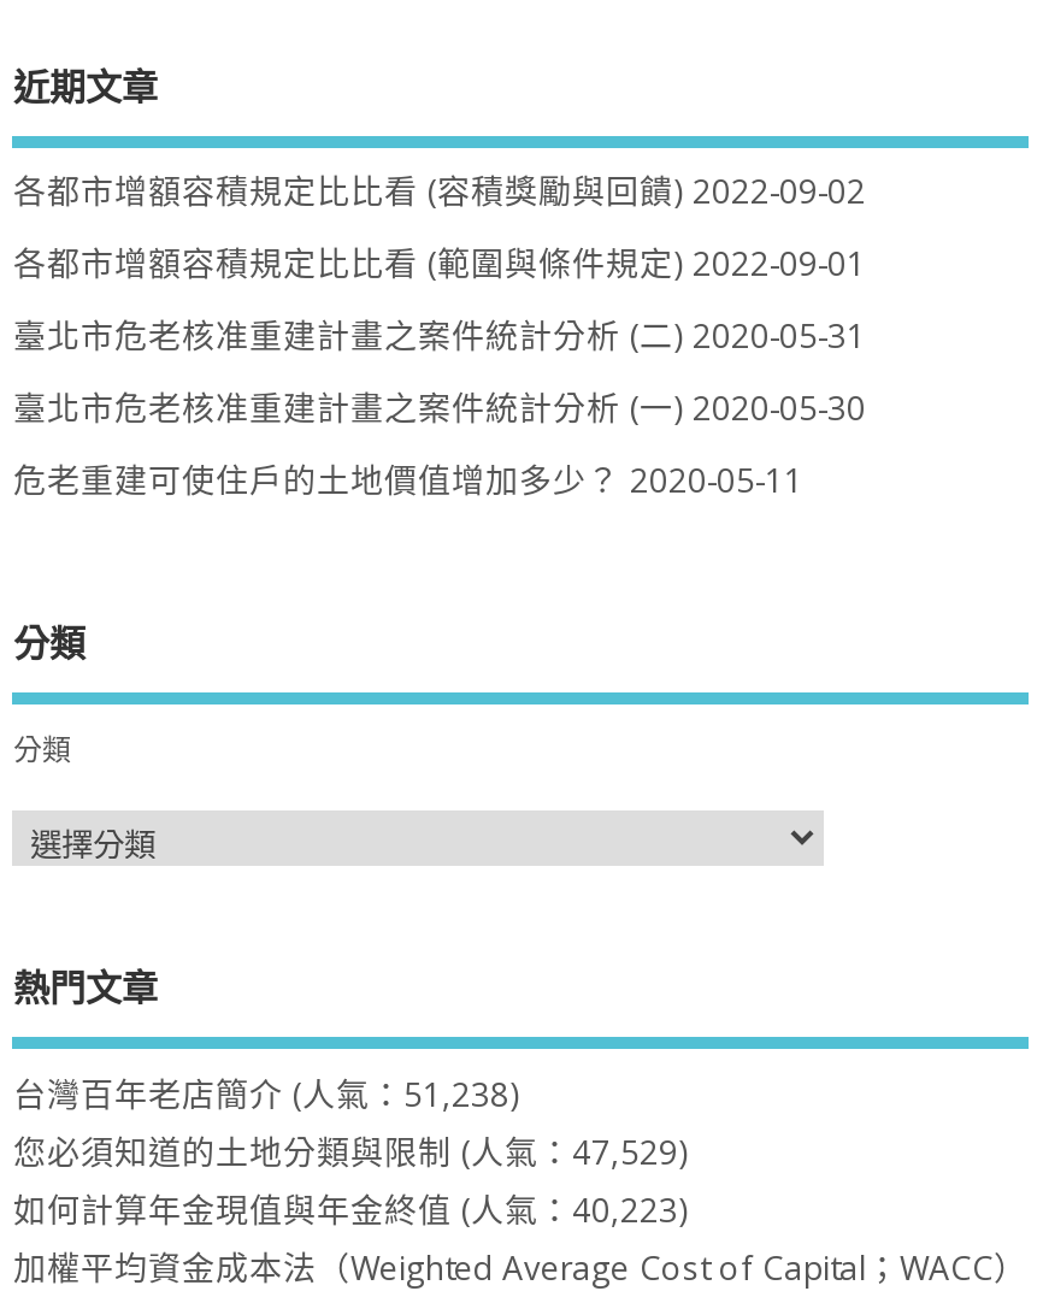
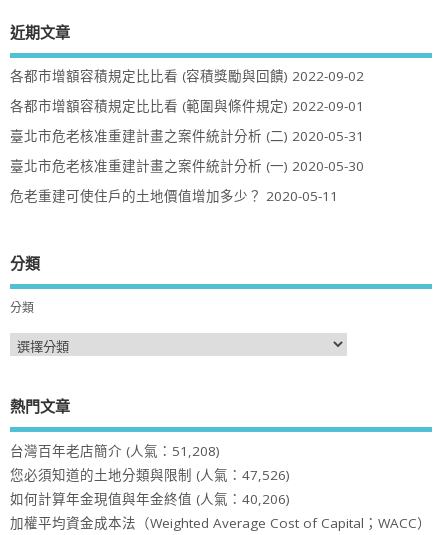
[13,1073,519,1117] 台灣百年老店簡介(人氣：51,238) -> [10,442,220,460] 台灣百年老店簡介(人氣：51,208)
[13,1131,687,1175] 您必須知道的土地分類與限制(人氣：47,529) -> [10,466,290,484] 您必須知道的土地分類與限制(人氣：47,526)
[13,1189,687,1232] 如何計算年金現值與年金終值(人氣：40,223) -> [10,490,290,508] 如何計算年金現值與年金終值(人氣：40,206)

